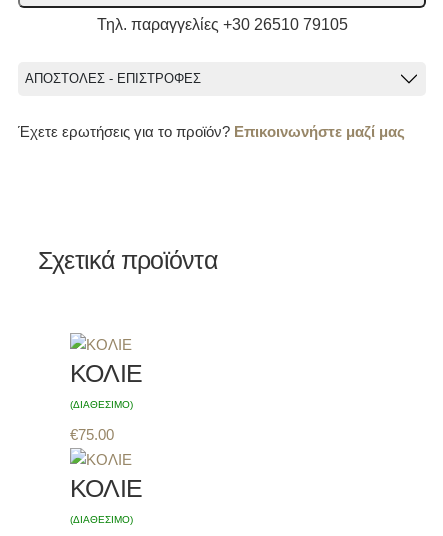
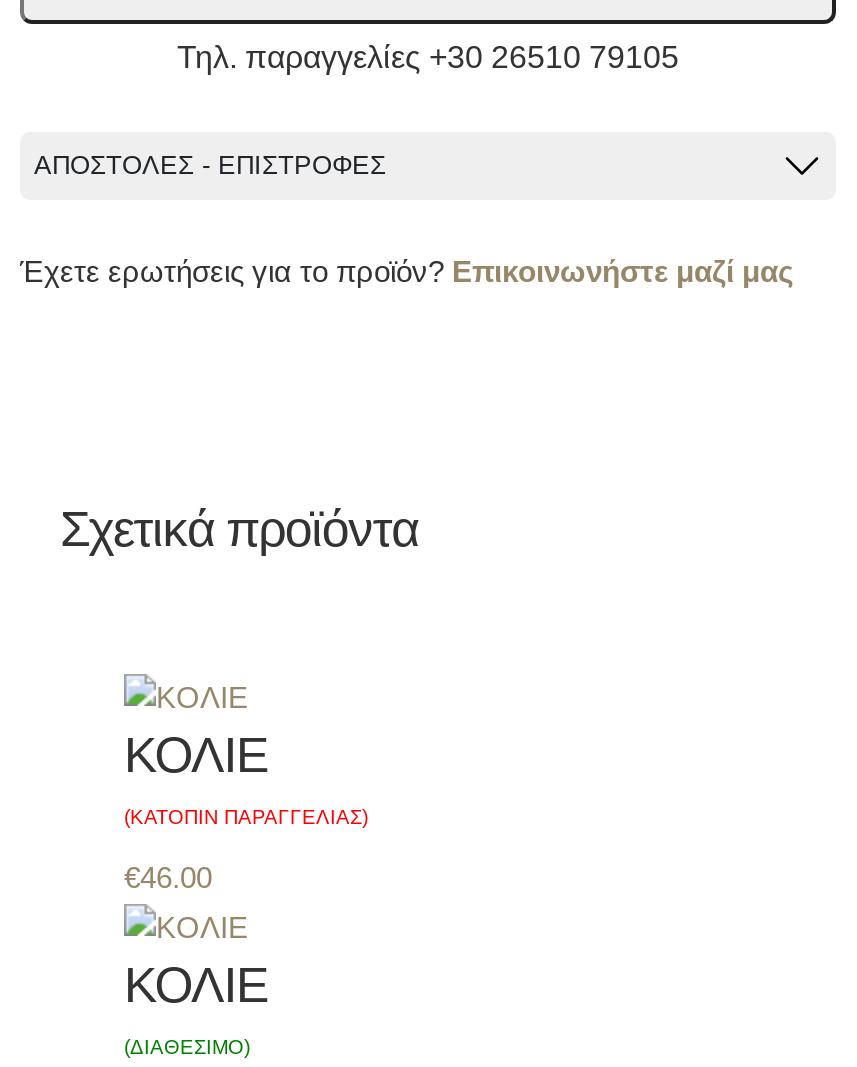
[70,399,133,410] (ΔΙΑΘEΣΙΜΟ) -> [124,806,368,828] (ΚΑΤΟΠΙΝ ΠΑΡΑΓΓΕΛΙΑΣ)
[70,426,114,443] €75.00 -> [124,860,212,894] €46.00

